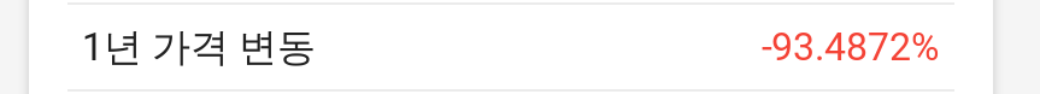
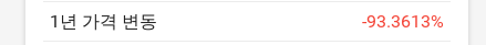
[762,24,940,70] -93.4872% -> [362,11,444,32] -93.3613%

